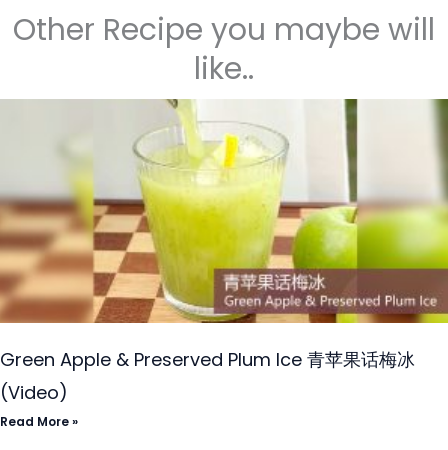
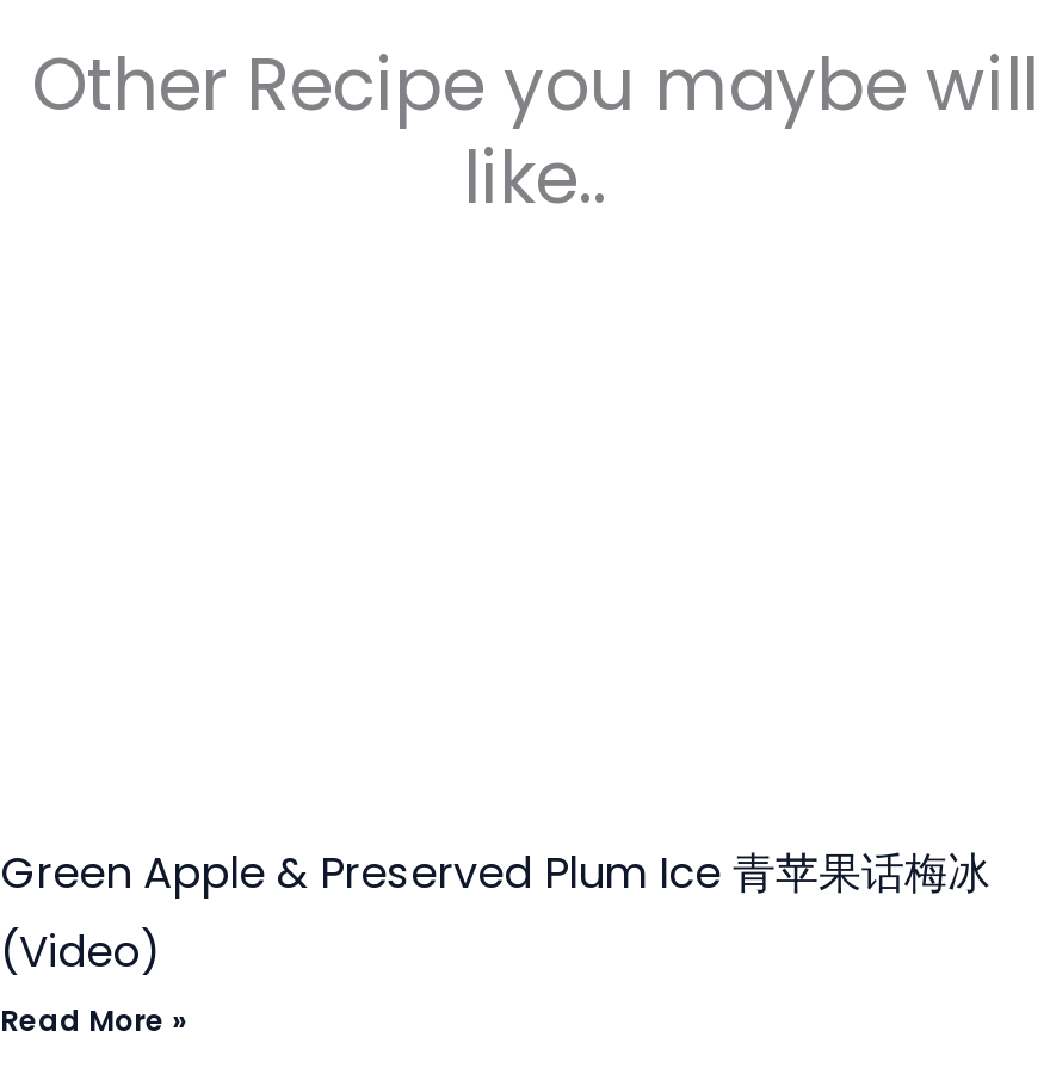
[3,98,445,324] [image] -> none

